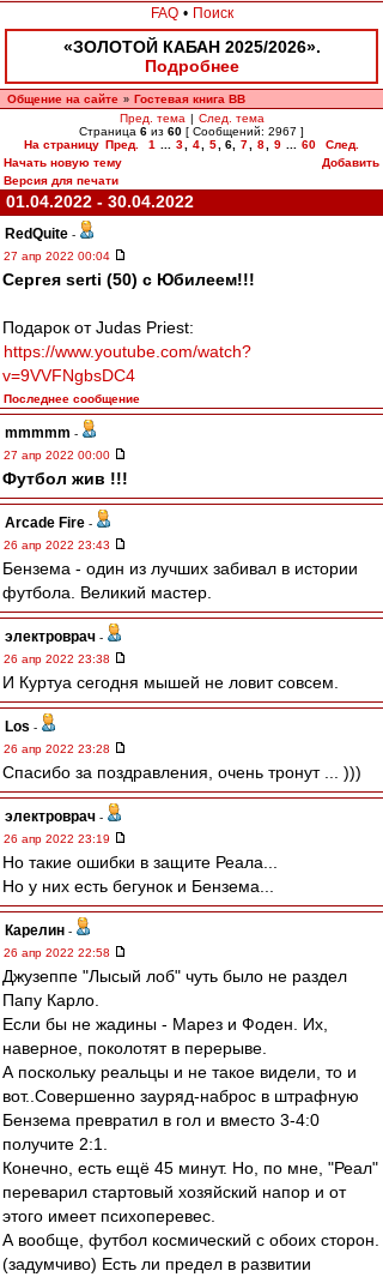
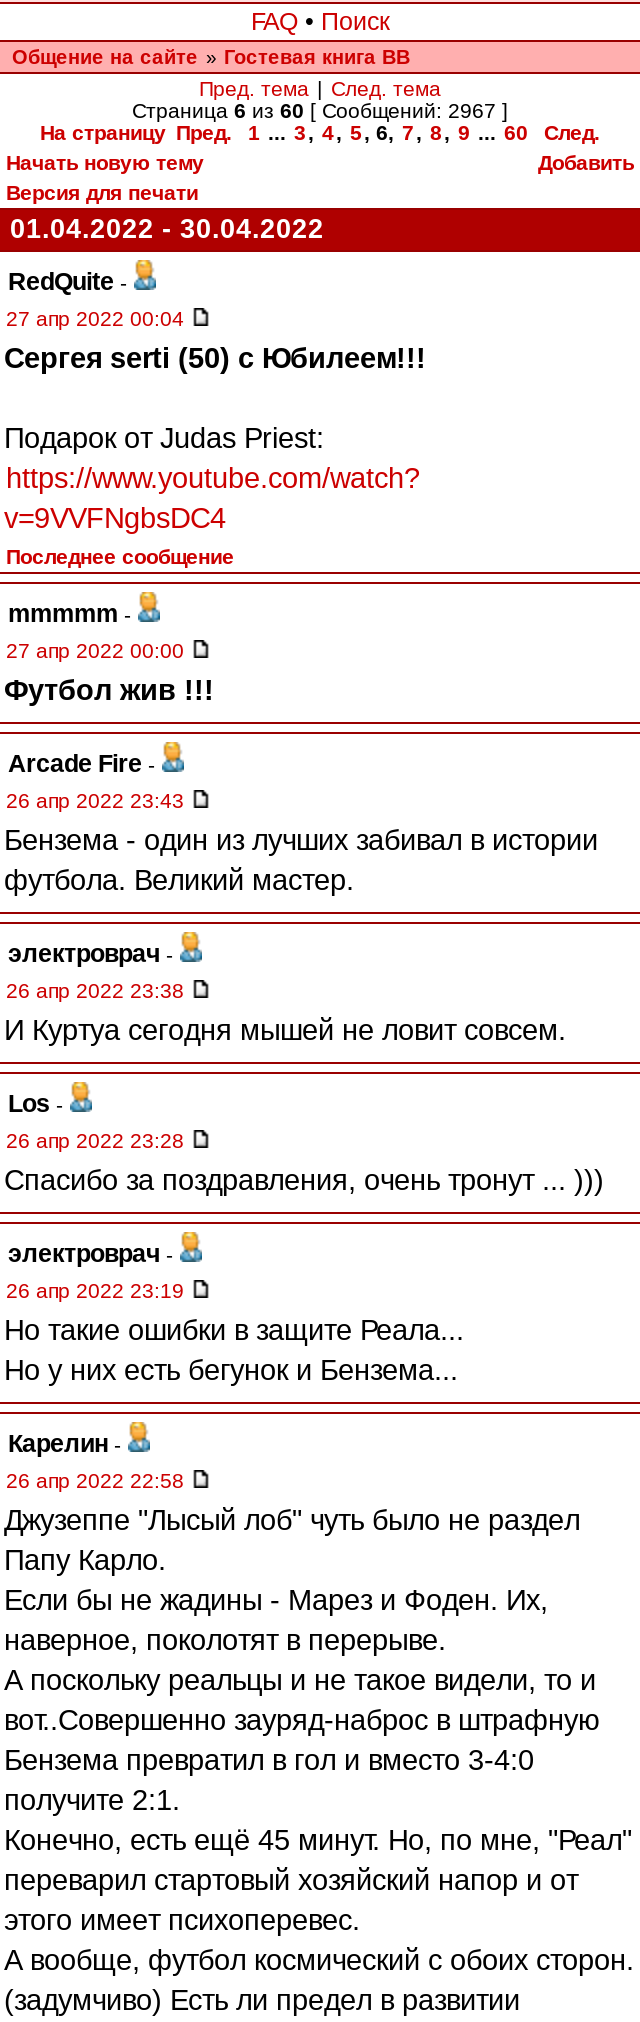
[63,37,320,76] «ЗОЛОТОЙ КАБАН 2025/2026». | Подробнее -> none

